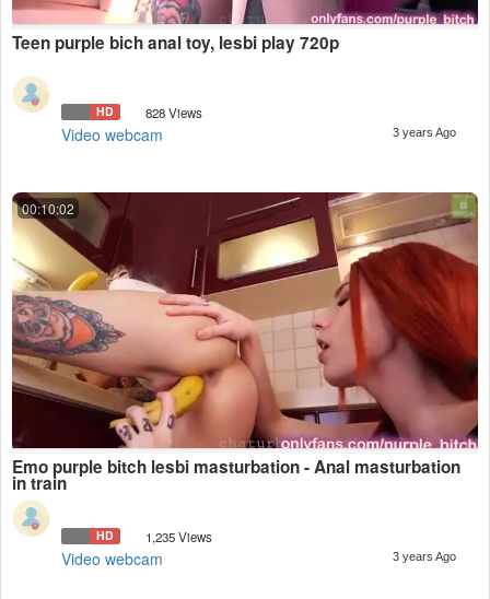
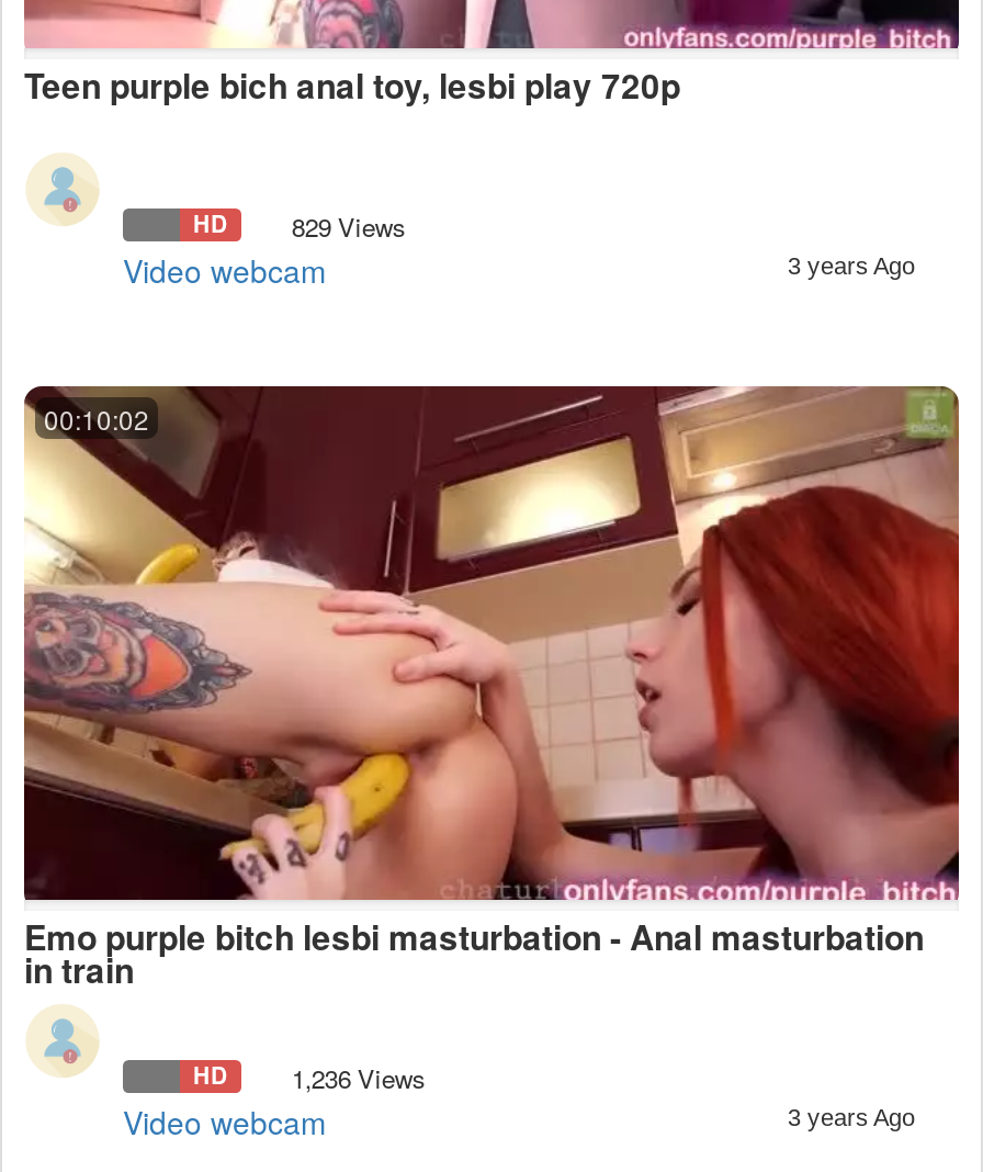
[96,102,202,121] HD 828 Views -> [193,206,406,243] HD 829 Views
[96,527,212,545] HD 1,235 Views -> [193,1057,425,1094] HD 1,236 Views

